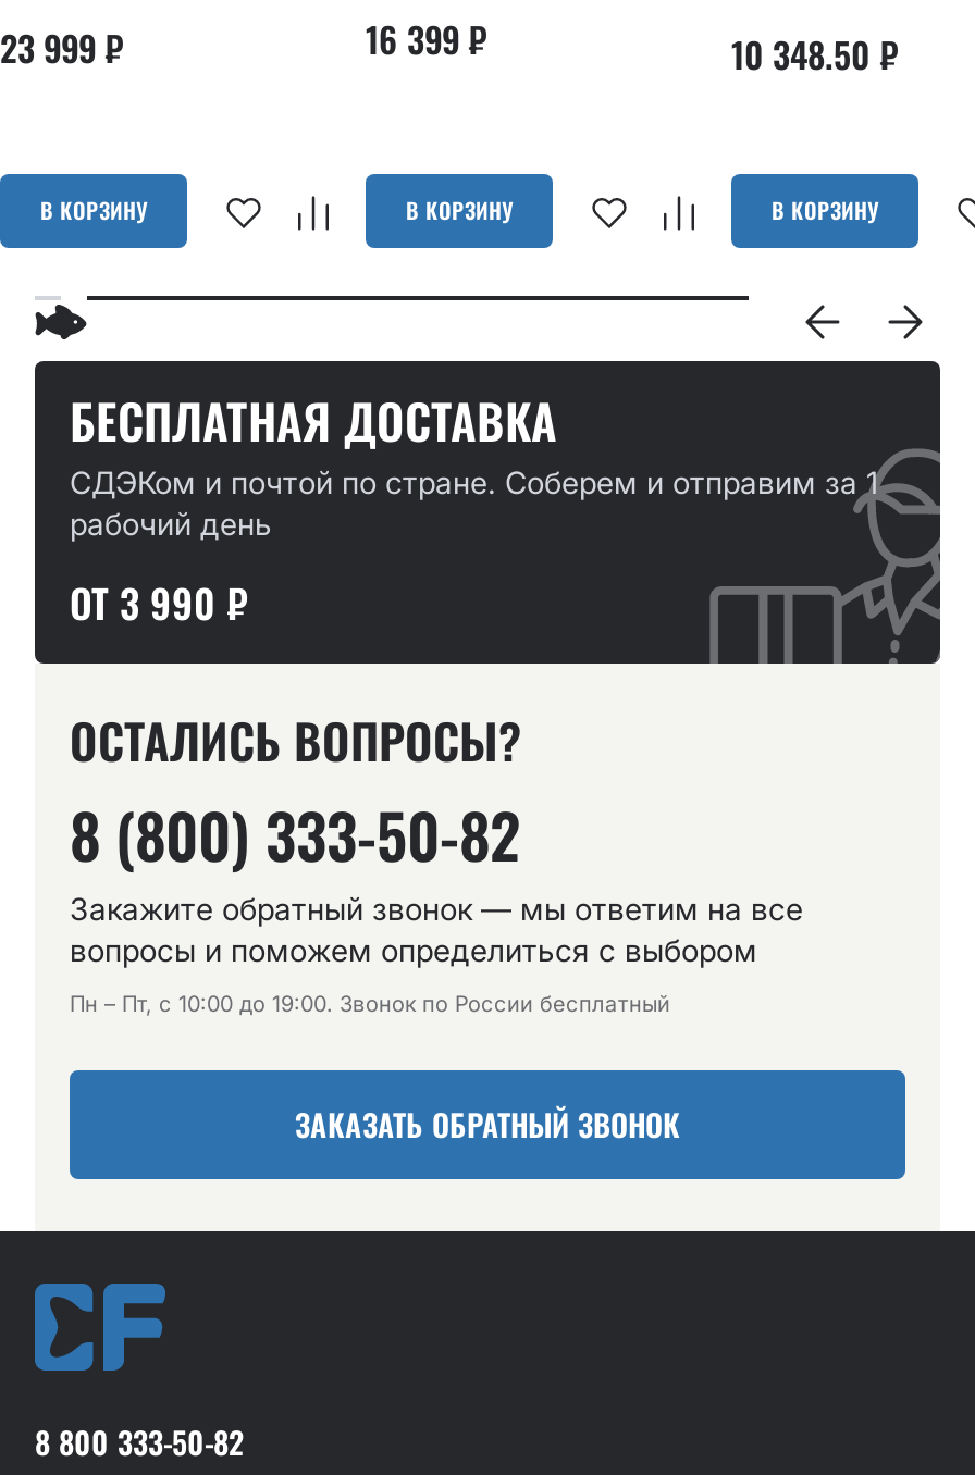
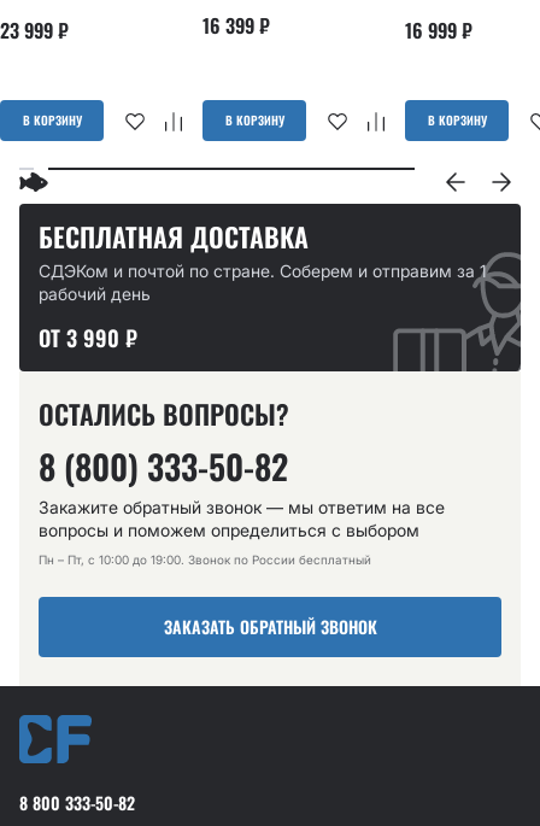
[731,29,899,81] 10 348.50 ₽ -> [405,15,472,44] 16 999 ₽

